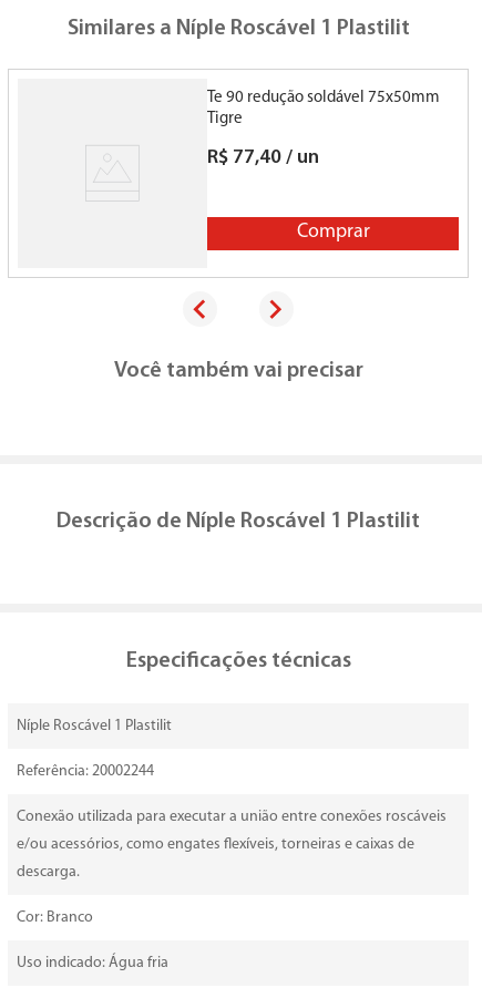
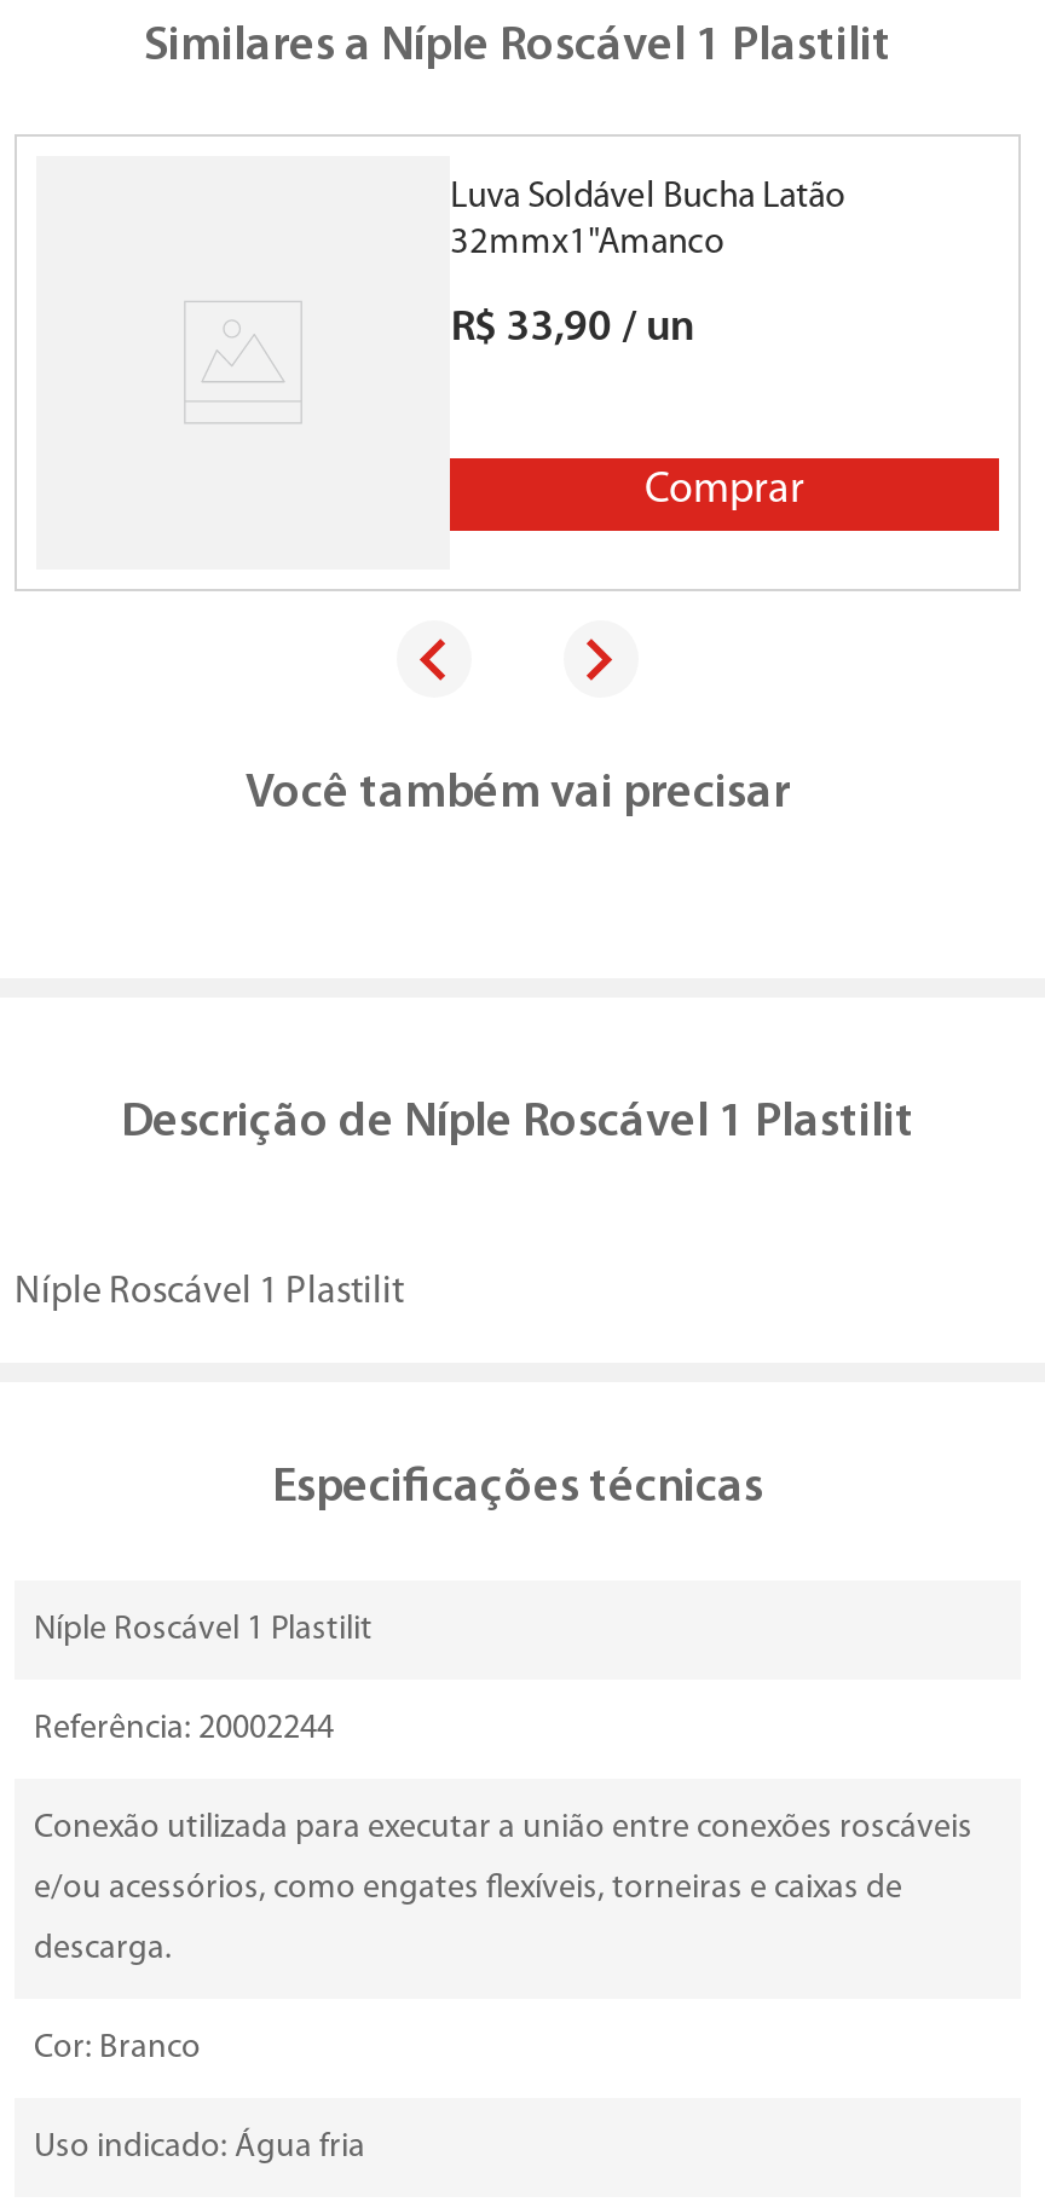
[207,89,440,127] Te 90 redução soldável 75x50mm | Tigre -> [450,179,844,261] Luva Soldável Bucha Latão | 32mmx1"Amanco
[207,147,319,168] R$ 77,40 / un -> [450,305,694,351] R$ 33,90 / un
none -> [15,1272,411,1311] Níple Roscável 1 Plastilit

